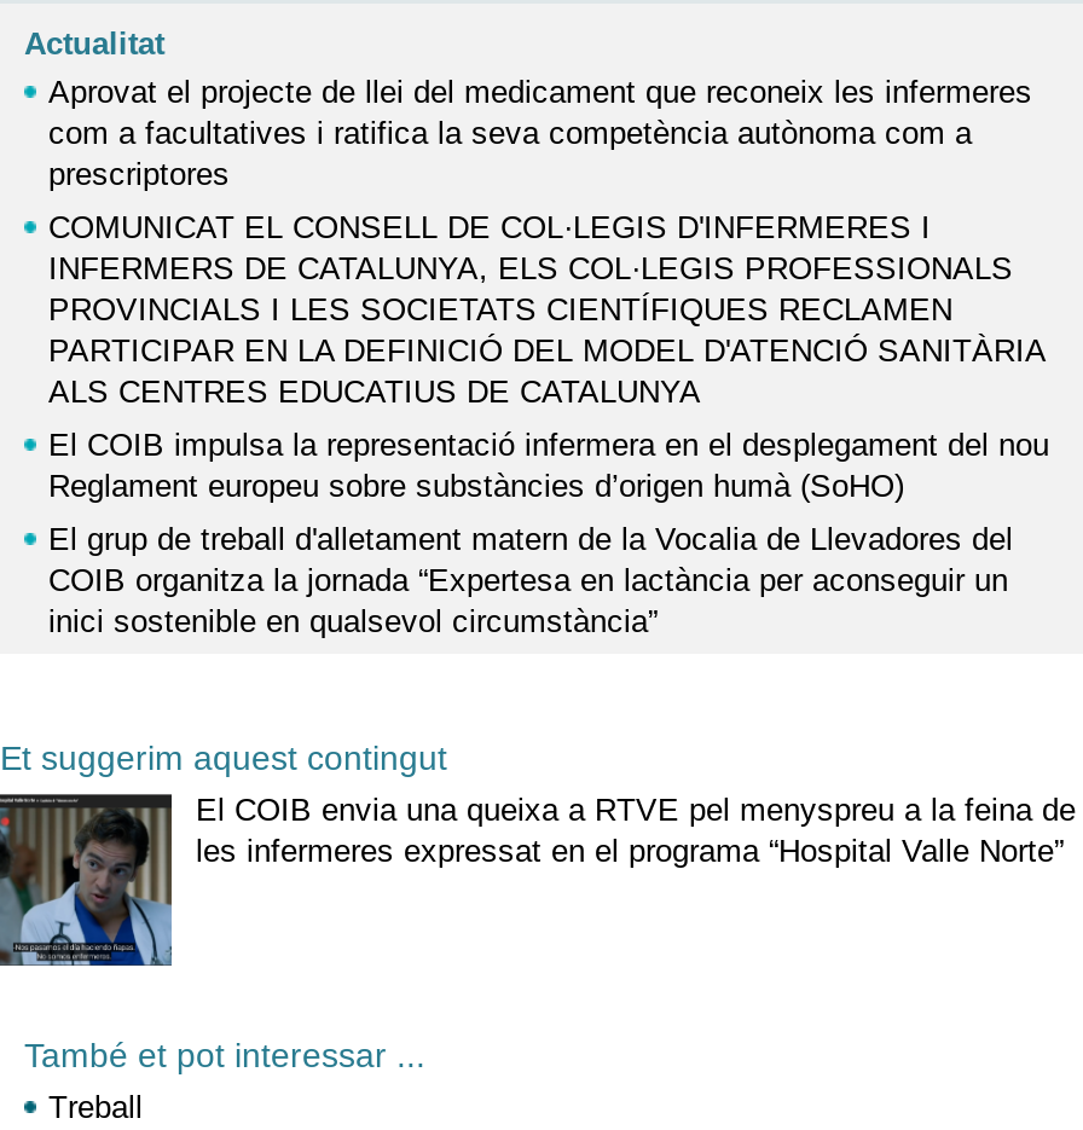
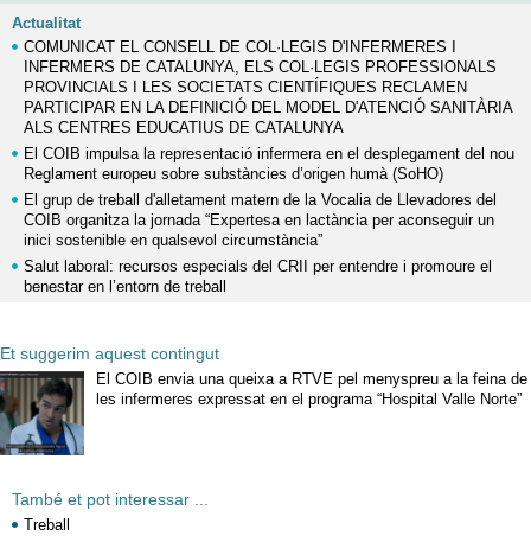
[48,73,1032,192] Aprovat el projecte de llei del medicament que reconeix les infermeres | com a facultatives i ratifica la seva competència autònoma com a | prescriptores -> none
moved [48,209,1049,639] -> [24,38,514,249]: COMUNICAT EL CONSELL DE COL·LEGIS D'INFERMERES I | INFERMERS DE CATALUNYA, ELS COL·LEGIS PROFESSIONALS | PROVINCIALS I LES SOCIETATS CIENTÍFIQUES RECLAMEN | ... | COIB organitza la jornada “Expertesa en lactància per aconseguir un | inici sostenible en qualsevol circumstància”
none -> [24,257,492,295] Salut laboral: recursos especials del CRII per entendre i promoure el | benestar en l’entorn de treball

